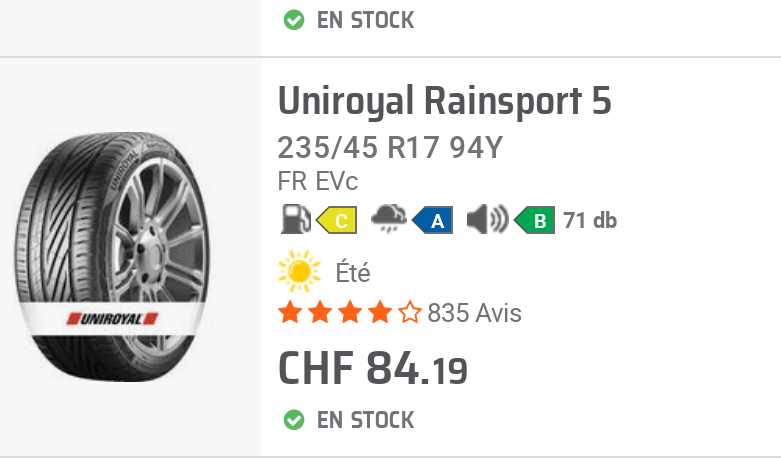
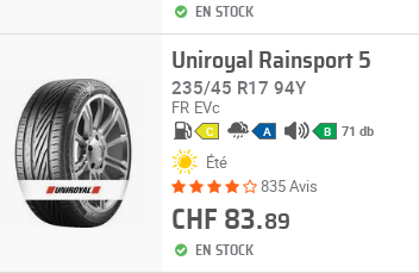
[277,346,469,394] CHF 84.19 -> [171,206,290,235] CHF 83.89

